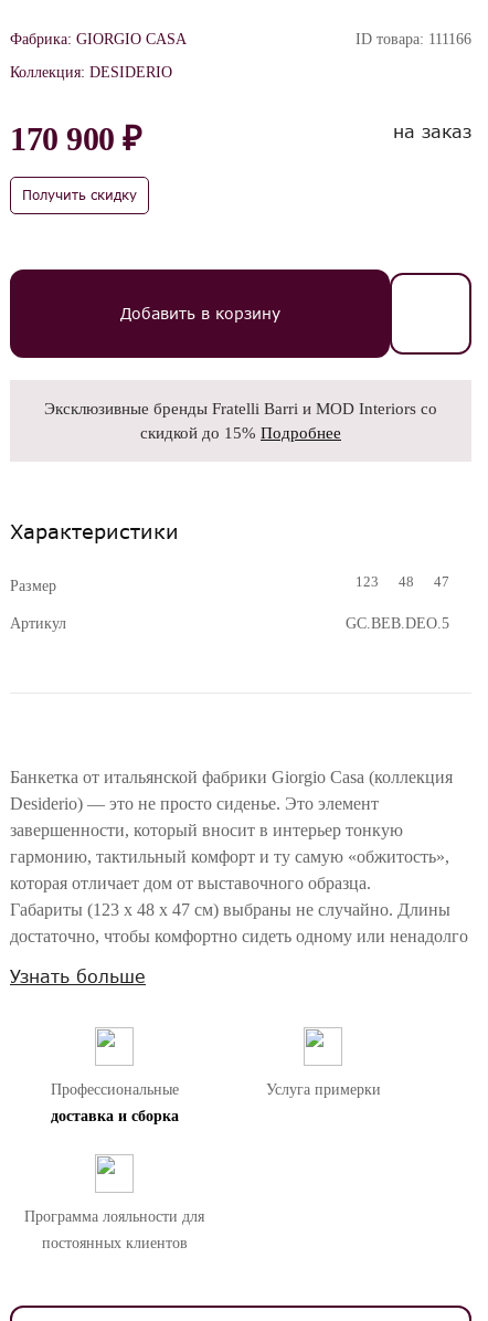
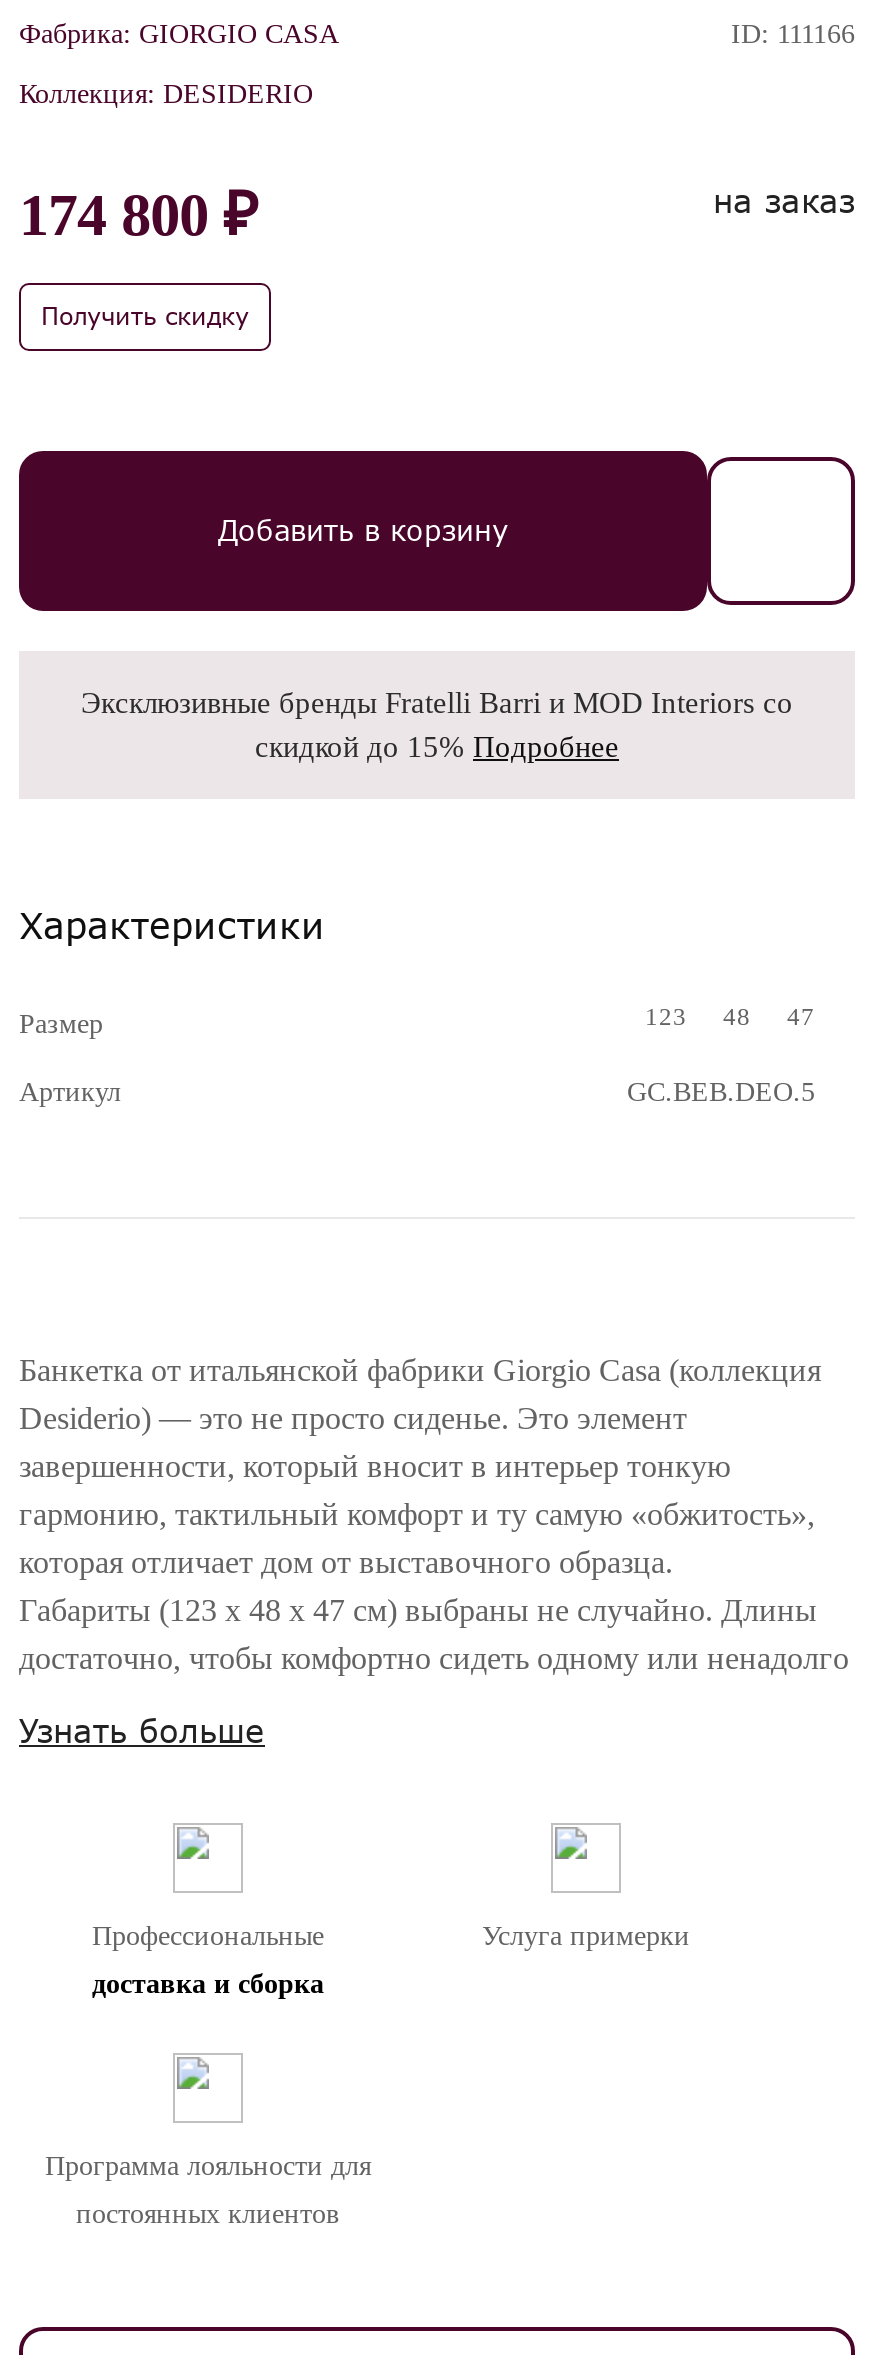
[356,31,471,47] ID товара: 111166 -> [731,19,855,49] ID: 111166
[10,120,141,157] 170 900 ₽ -> [19,181,256,247] 174 800 ₽

